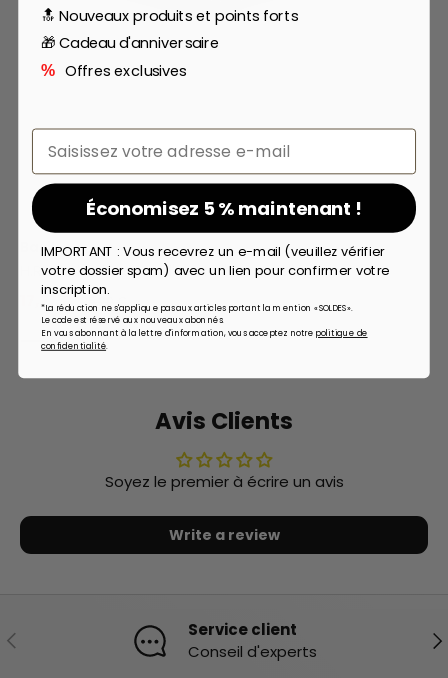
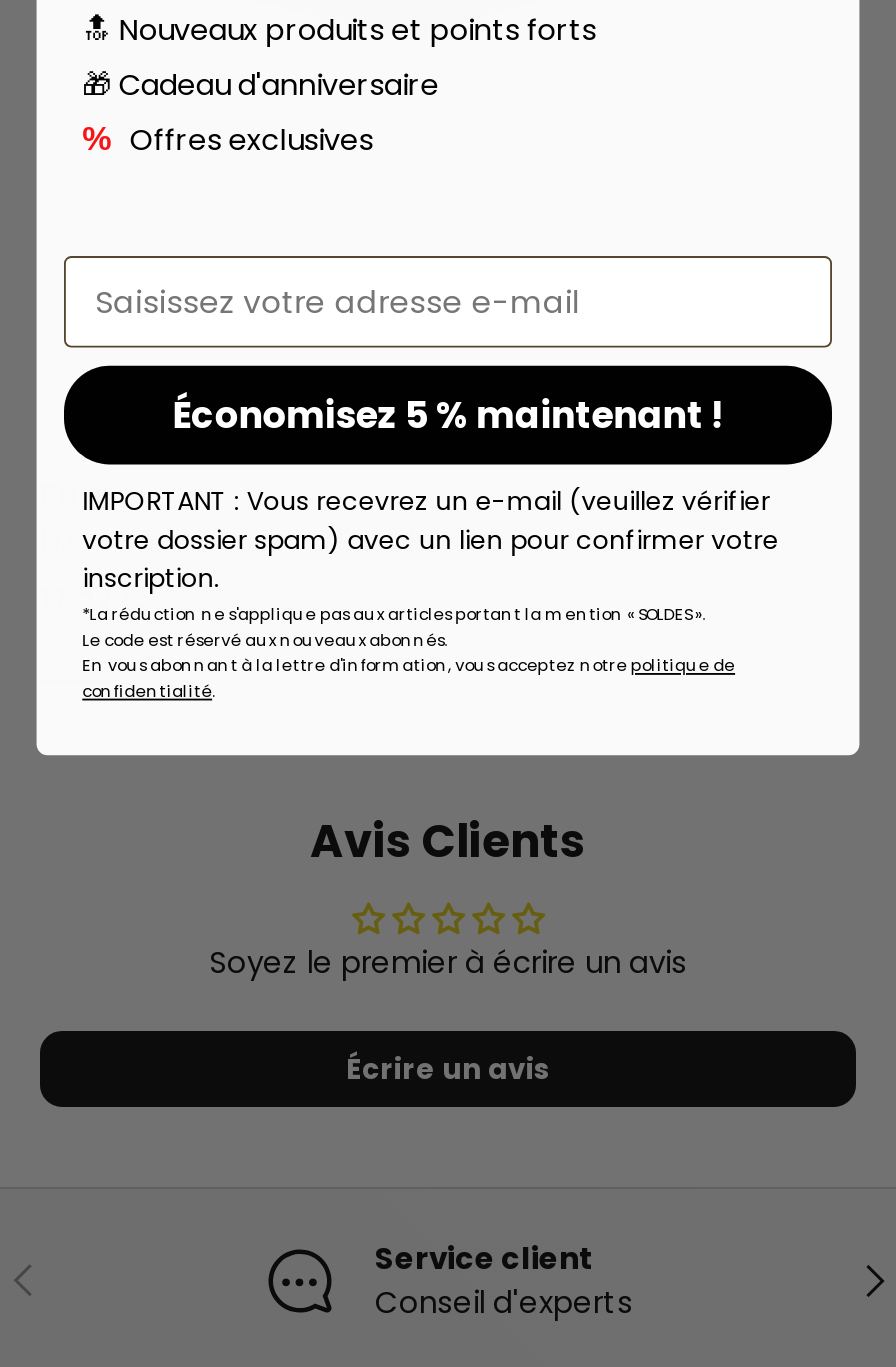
[168,525,279,545] Write a review -> [346,1050,550,1090] Écrire un avis

